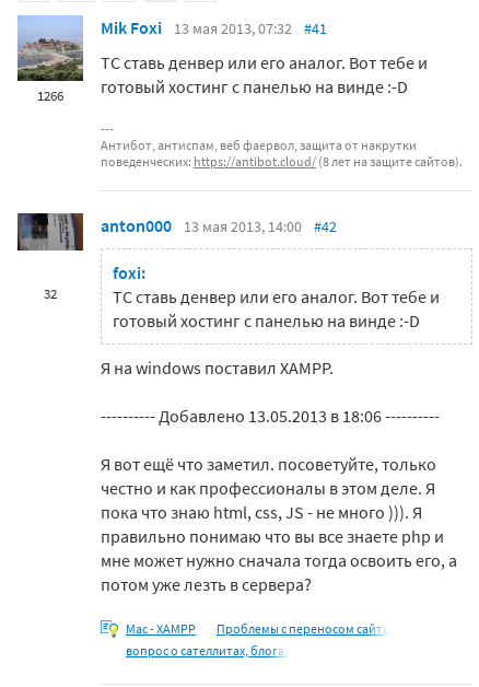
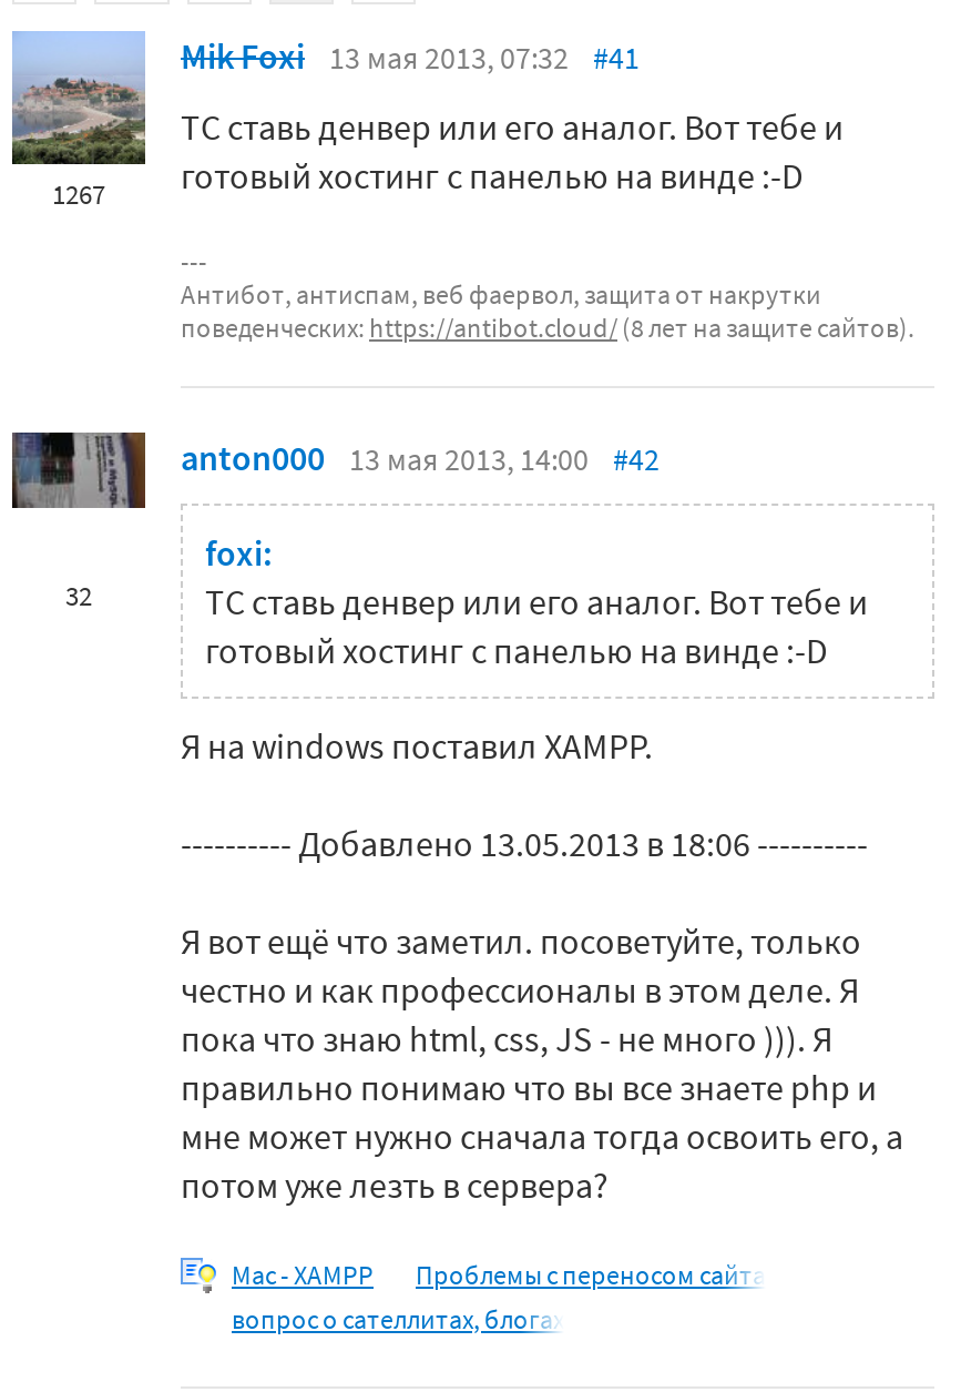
[37,88,63,104] 1266 -> [52,177,105,211] 1267

